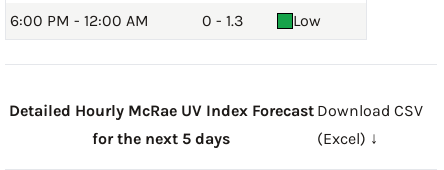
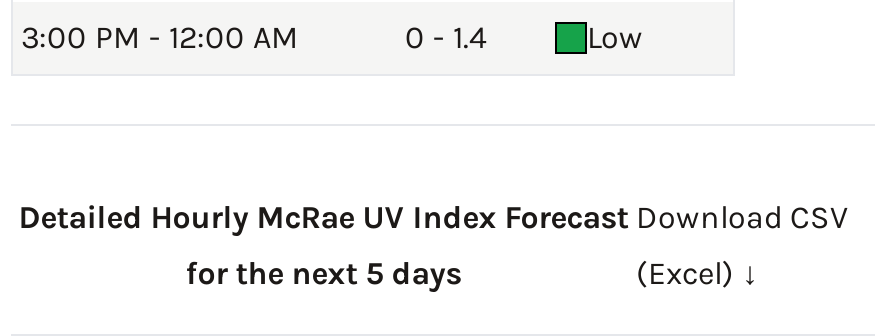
[10,11,149,30] 6:00 PM - 12:00 AM -> [21,18,299,56] 3:00 PM - 12:00 AM
[202,11,243,30] 0 - 1.3 -> [405,18,487,56] 0 - 1.4

